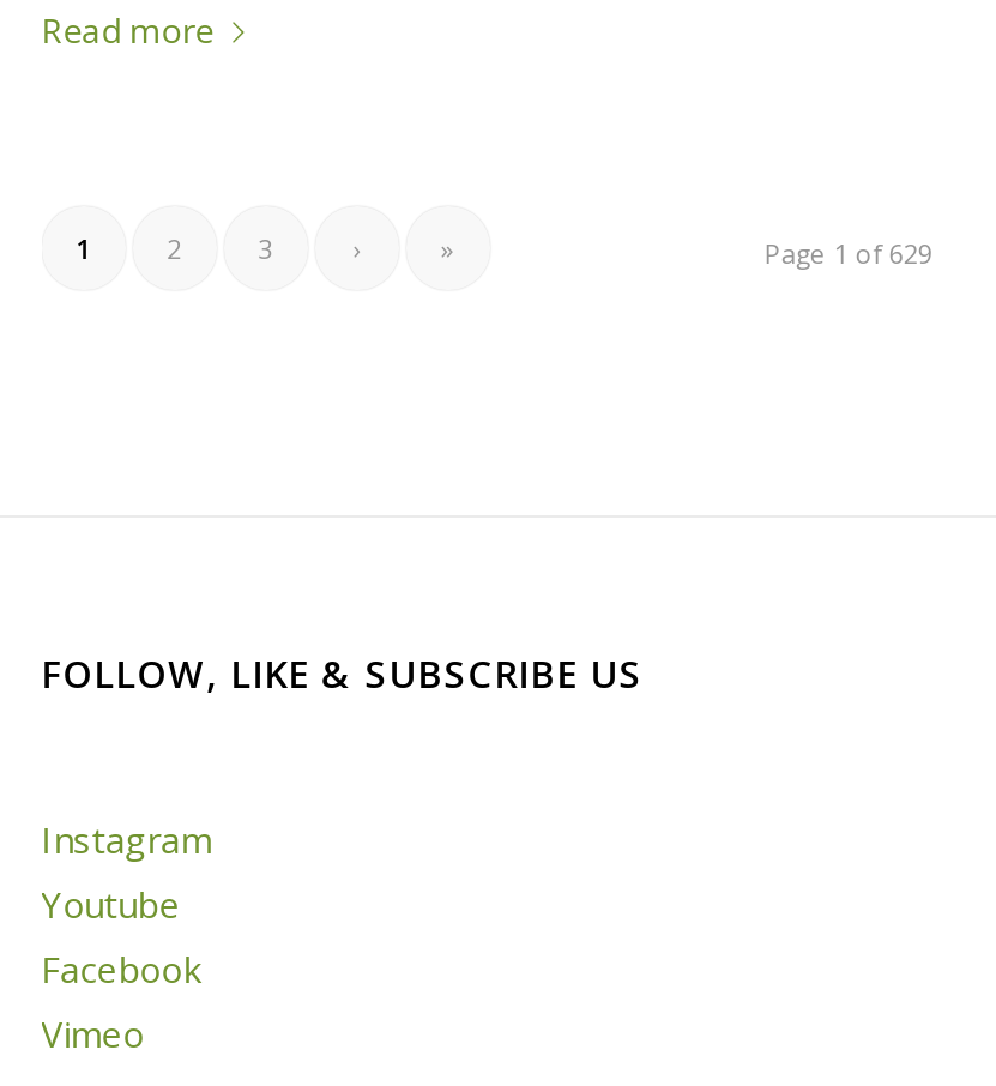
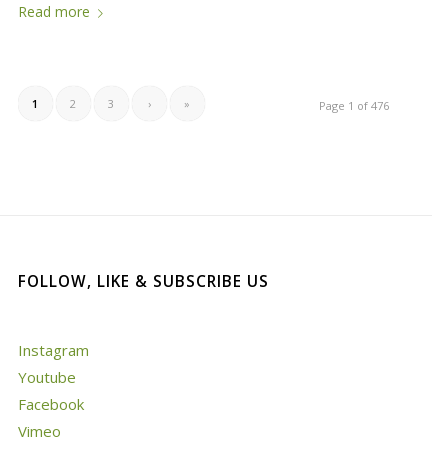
[764,235,932,271] Page 1 of 629 -> [319,98,389,113] Page 1 of 476

